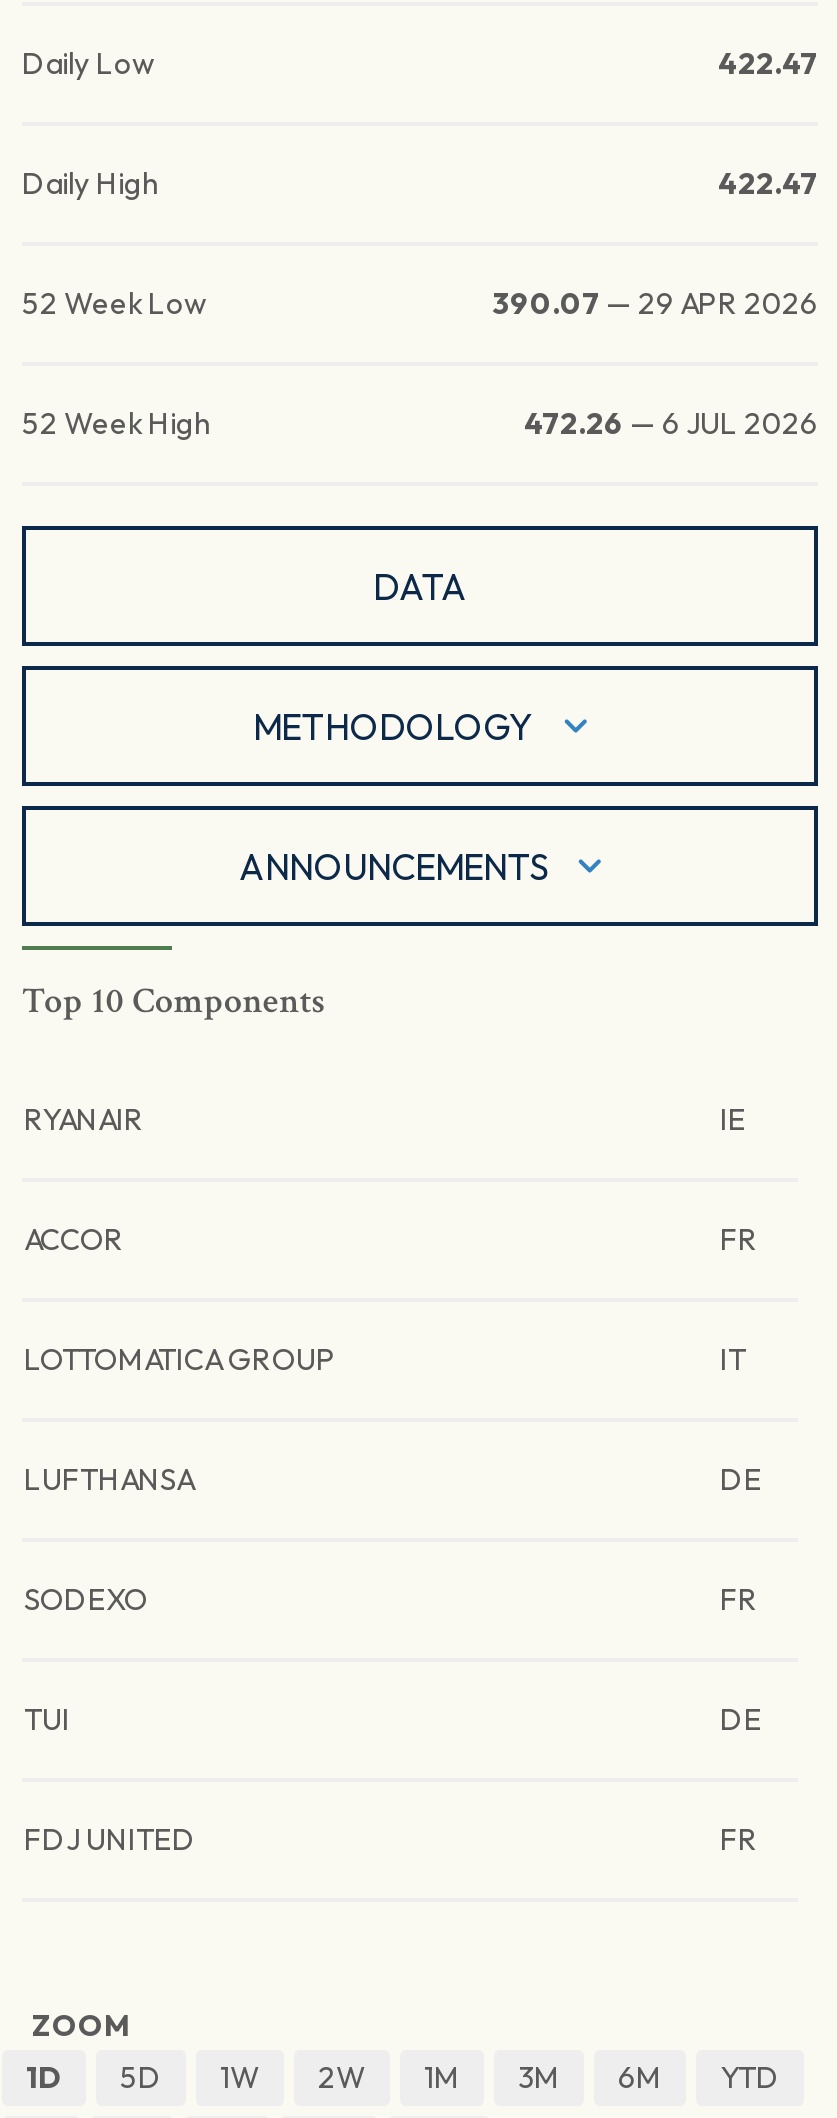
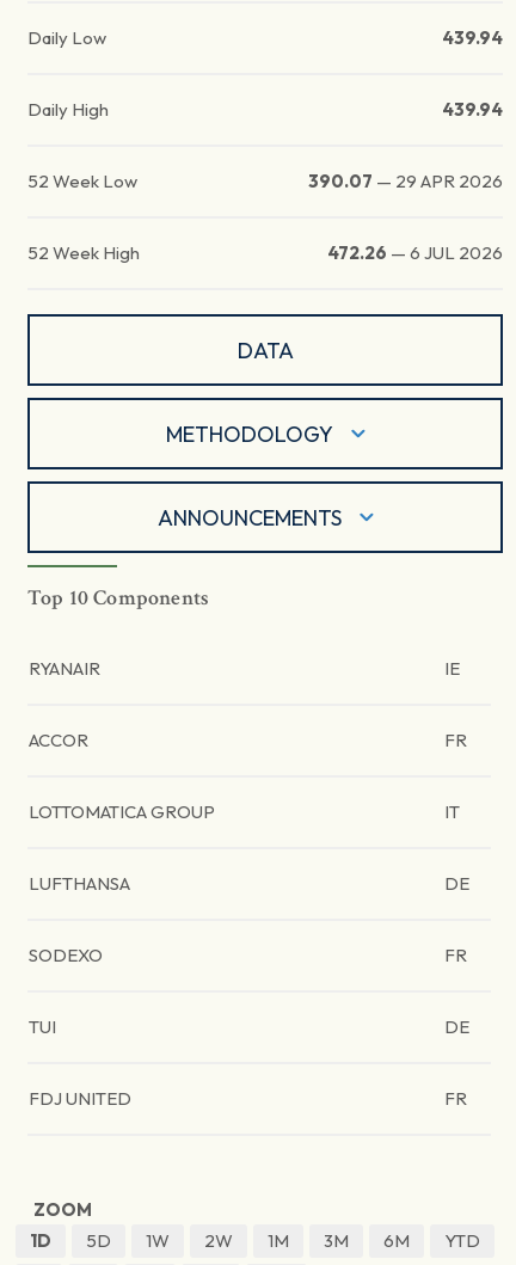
[718,44,818,82] 422.47 -> [442,26,503,49] 439.94
[718,164,818,202] 422.47 -> [442,98,503,121] 439.94

